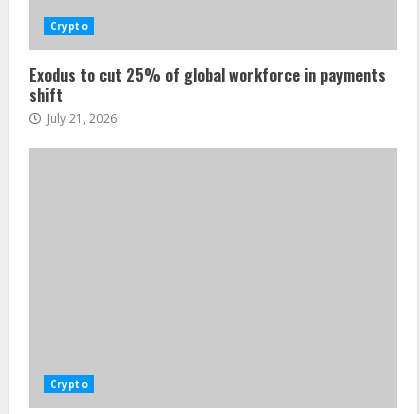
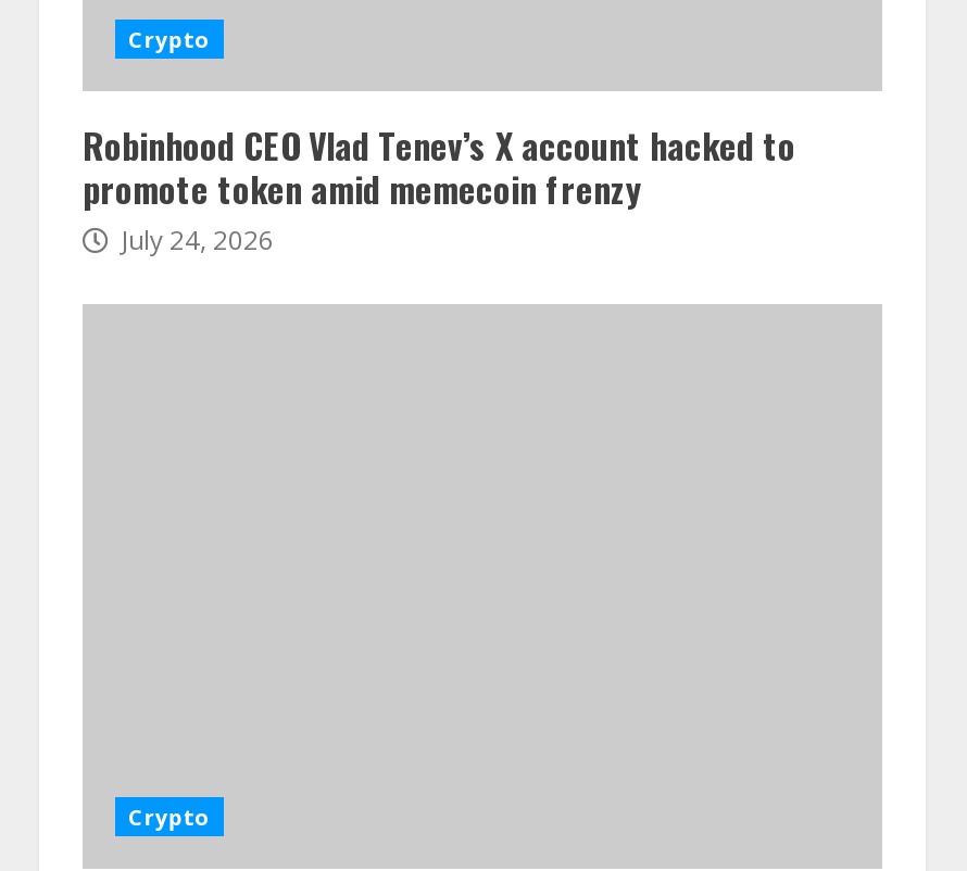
[29,62,386,126] Exodus to cut 25% of global workforce in payments | shift | July 21, 2026 -> [83,118,795,257] Robinhood CEO Vlad Tenev’s X account hacked to | promote token amid memecoin frenzy | July 24, 2026

